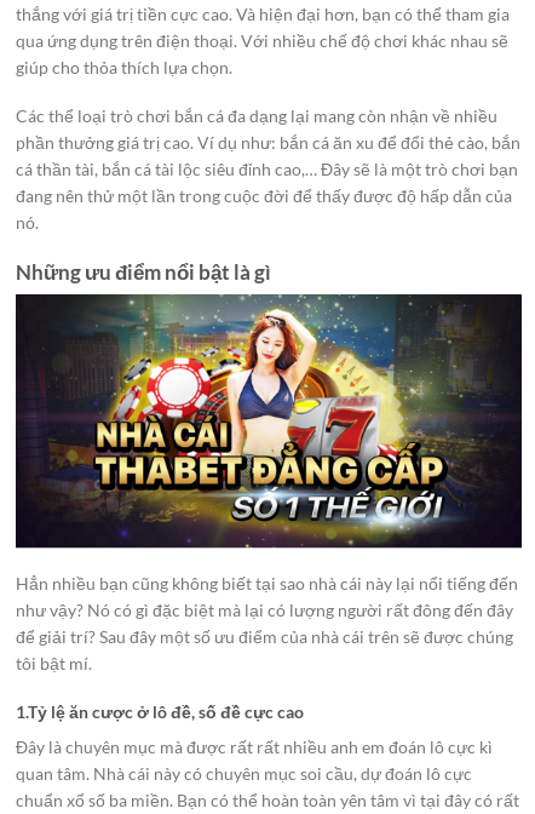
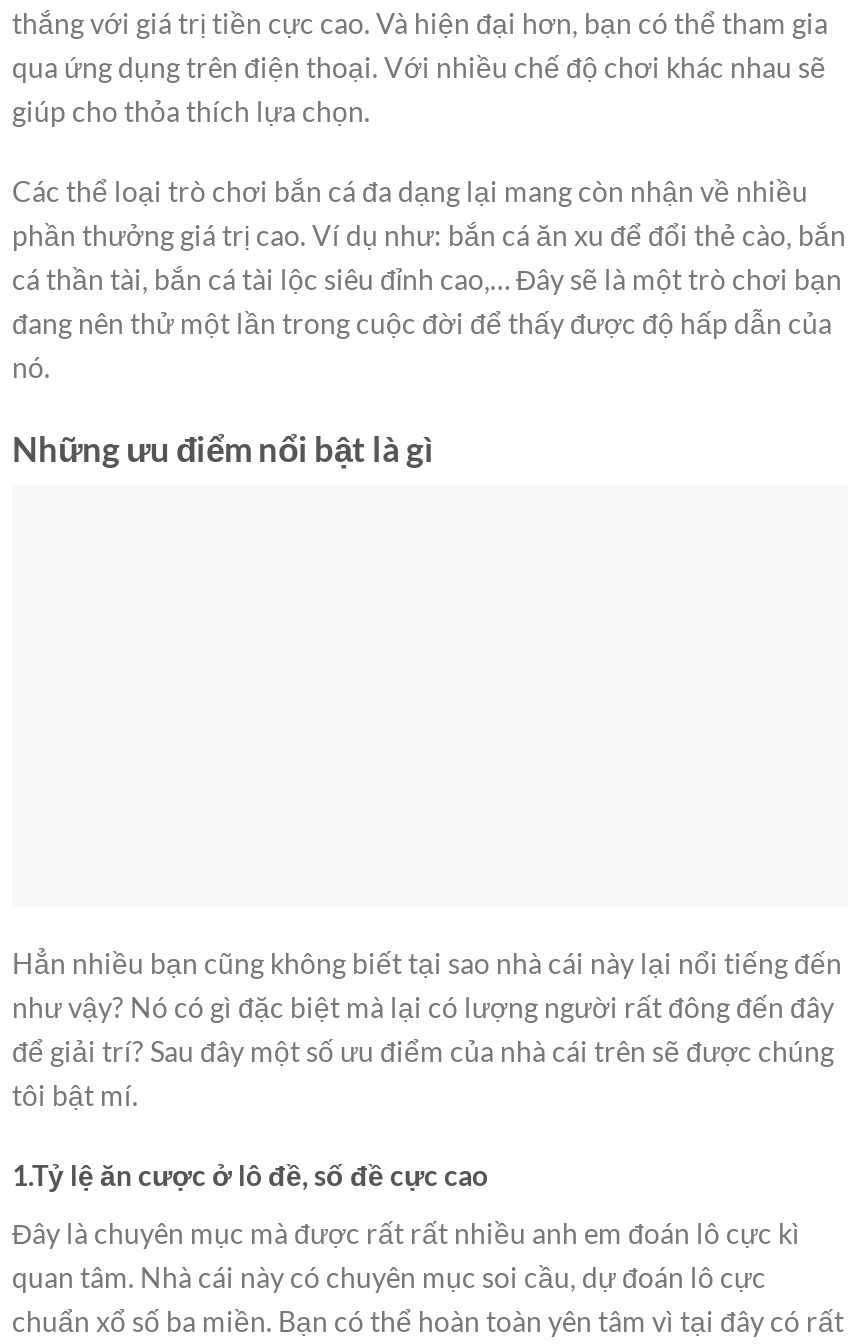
[15,293,523,549] [image] -> none

